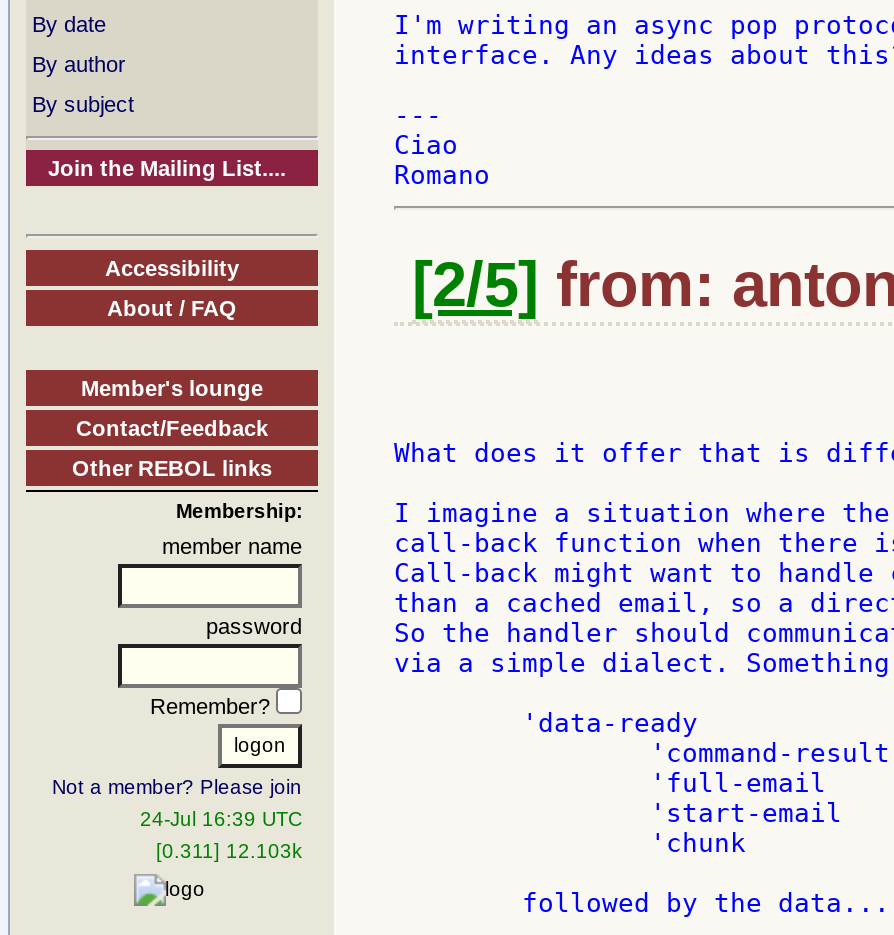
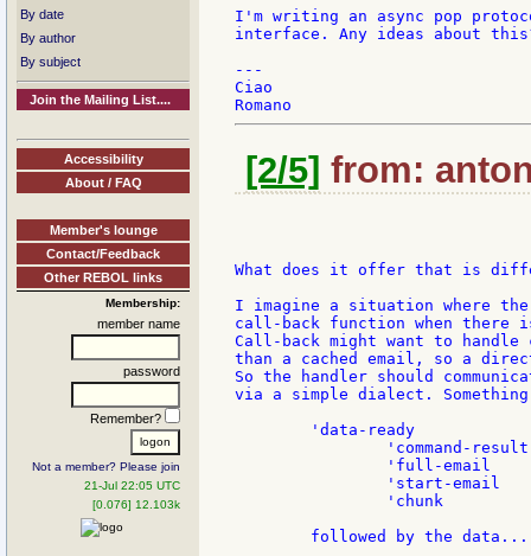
[140,808,302,830] 24-Jul 16:39 UTC -> [84,479,180,492] 21-Jul 22:05 UTC
[156,840,302,862] [0.311] 12.103k -> [92,498,180,511] [0.076] 12.103k

